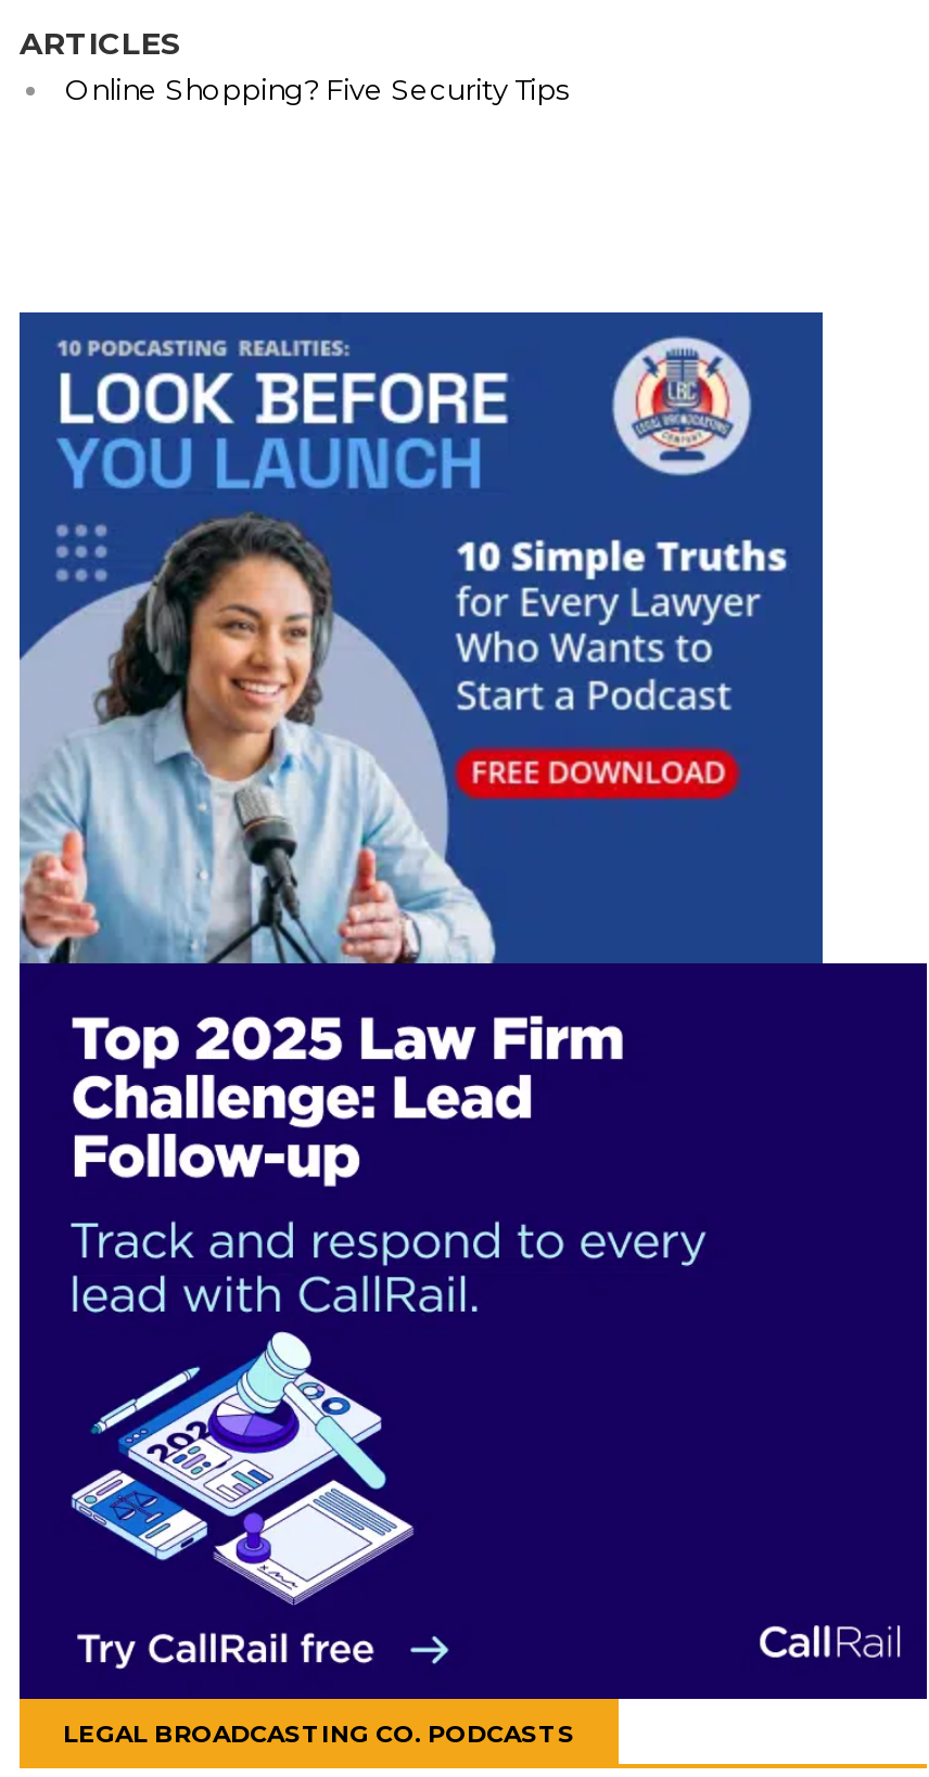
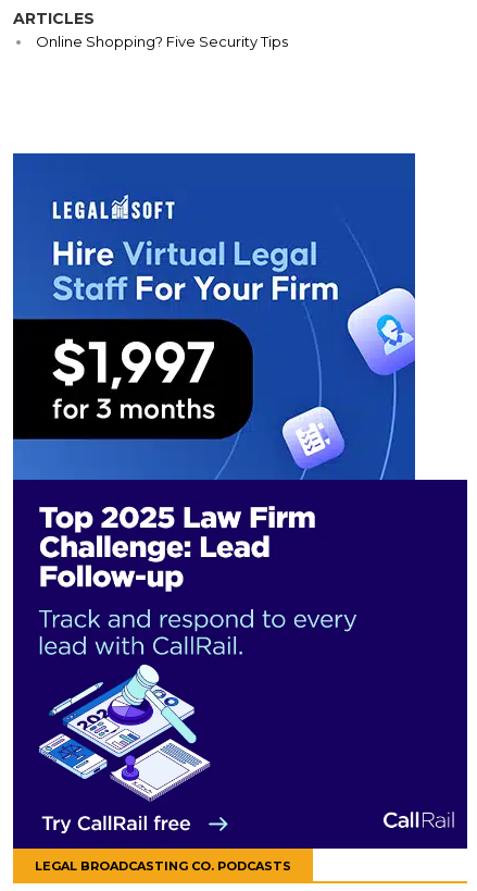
[17,330,825,966] [image] -> [12,163,416,481] [image]

